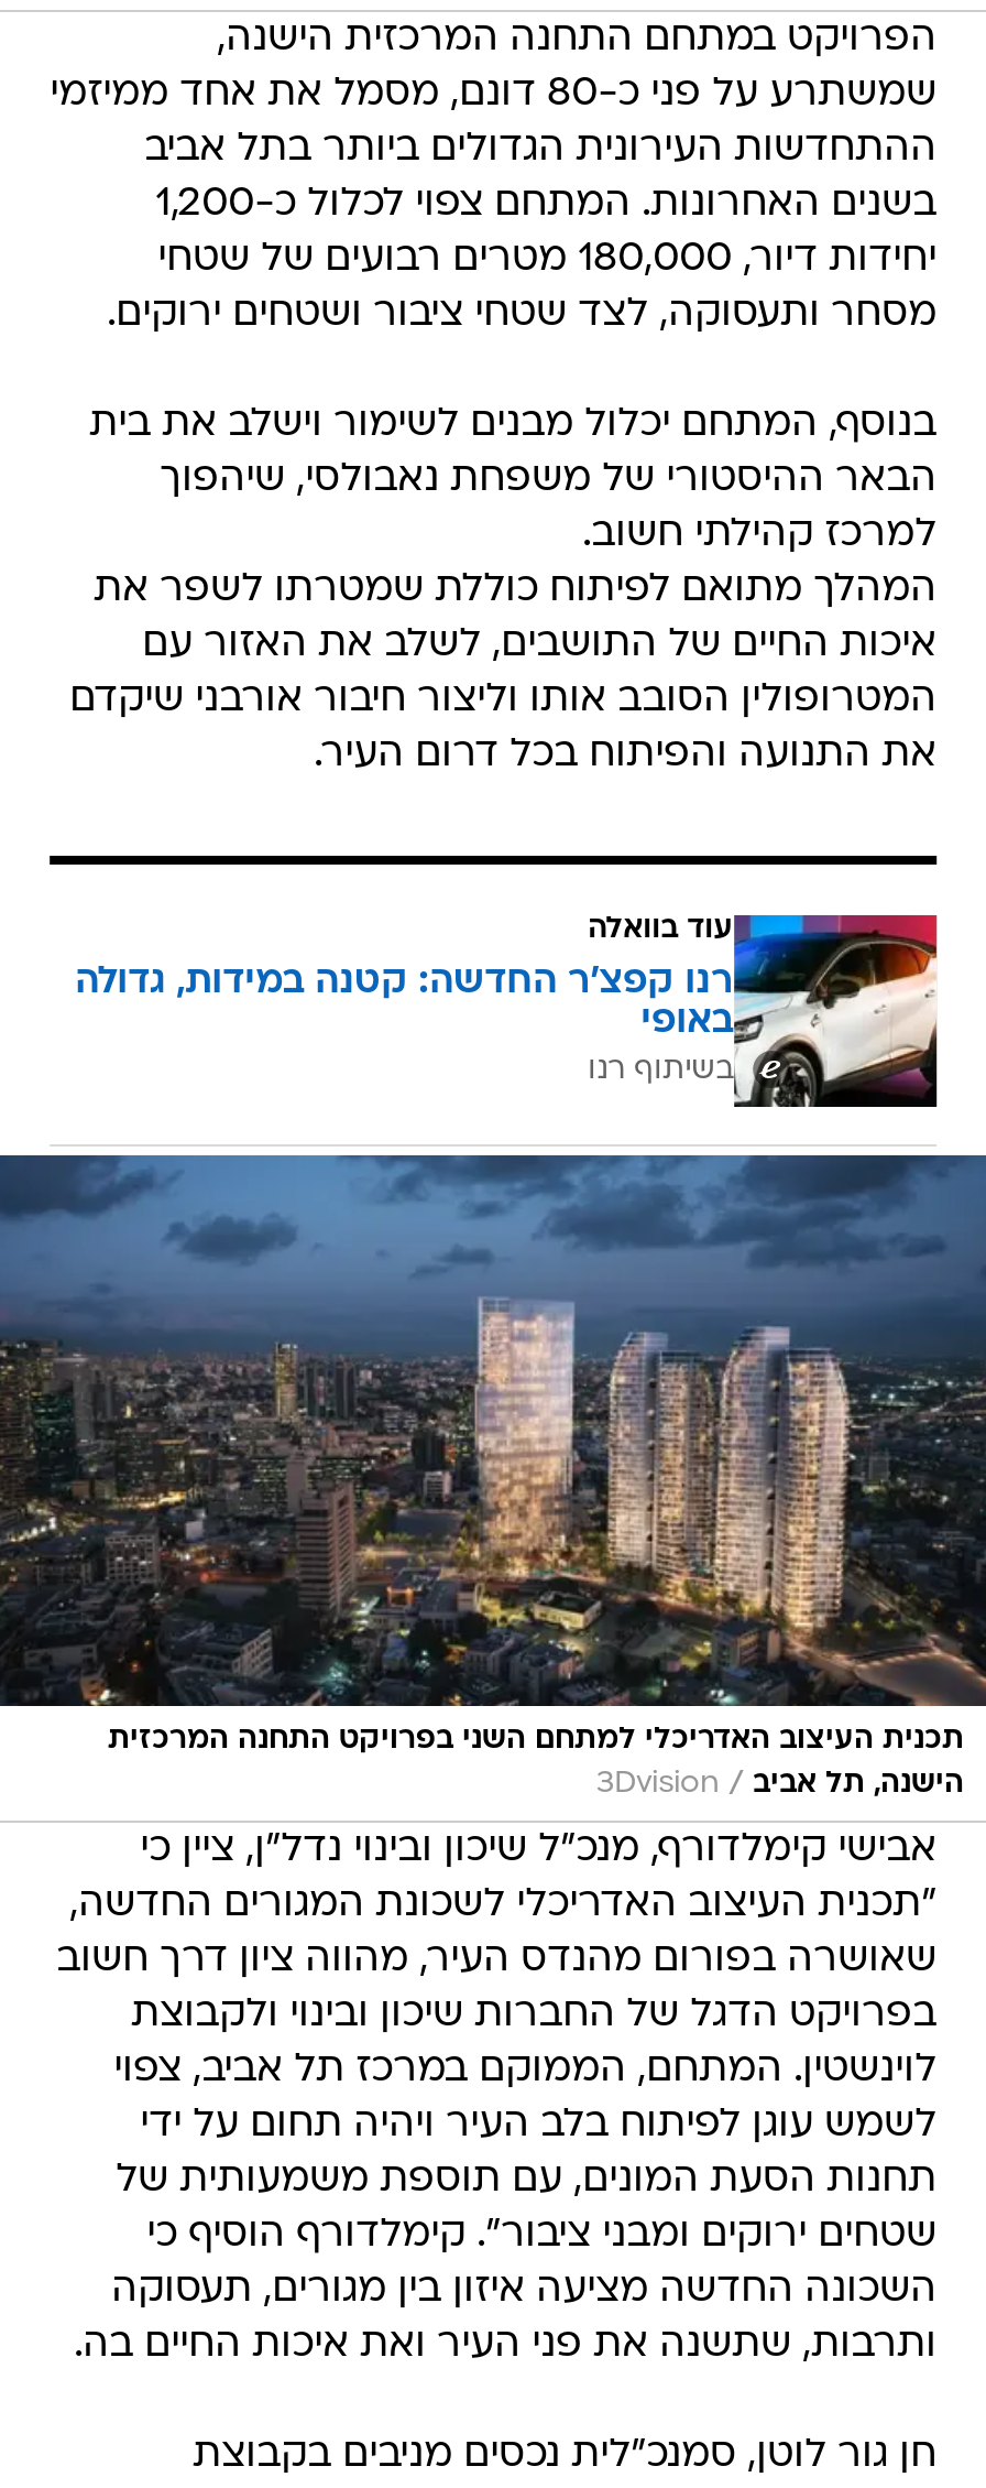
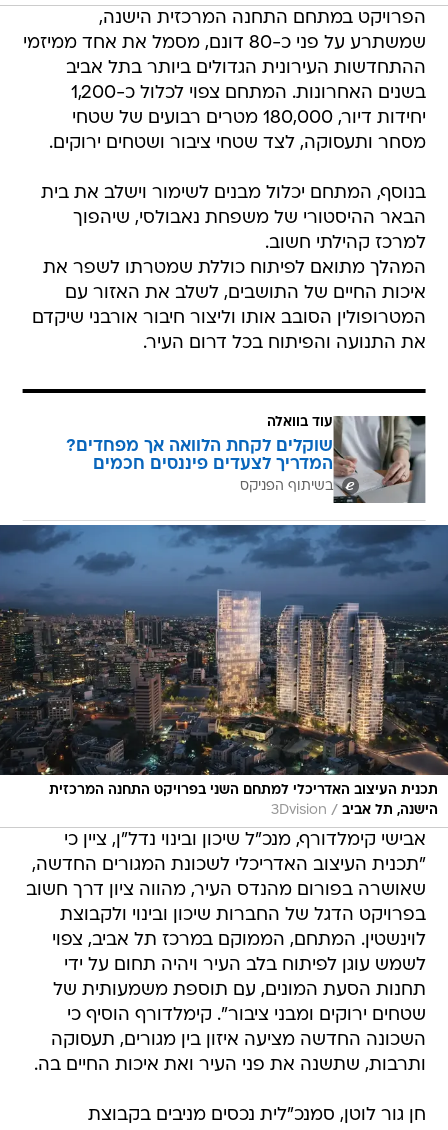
[75,913,938,1107] [image] | רנו קפצ'ר החדשה: קטנה במידות, גדולה | באופי | בשיתוף רנו -> [66,415,426,504] [image] | שוקלים לקחת הלוואה אך מפחדים? | המדריך לצעדים פיננסים חכמים | בשיתוף הפניקס

